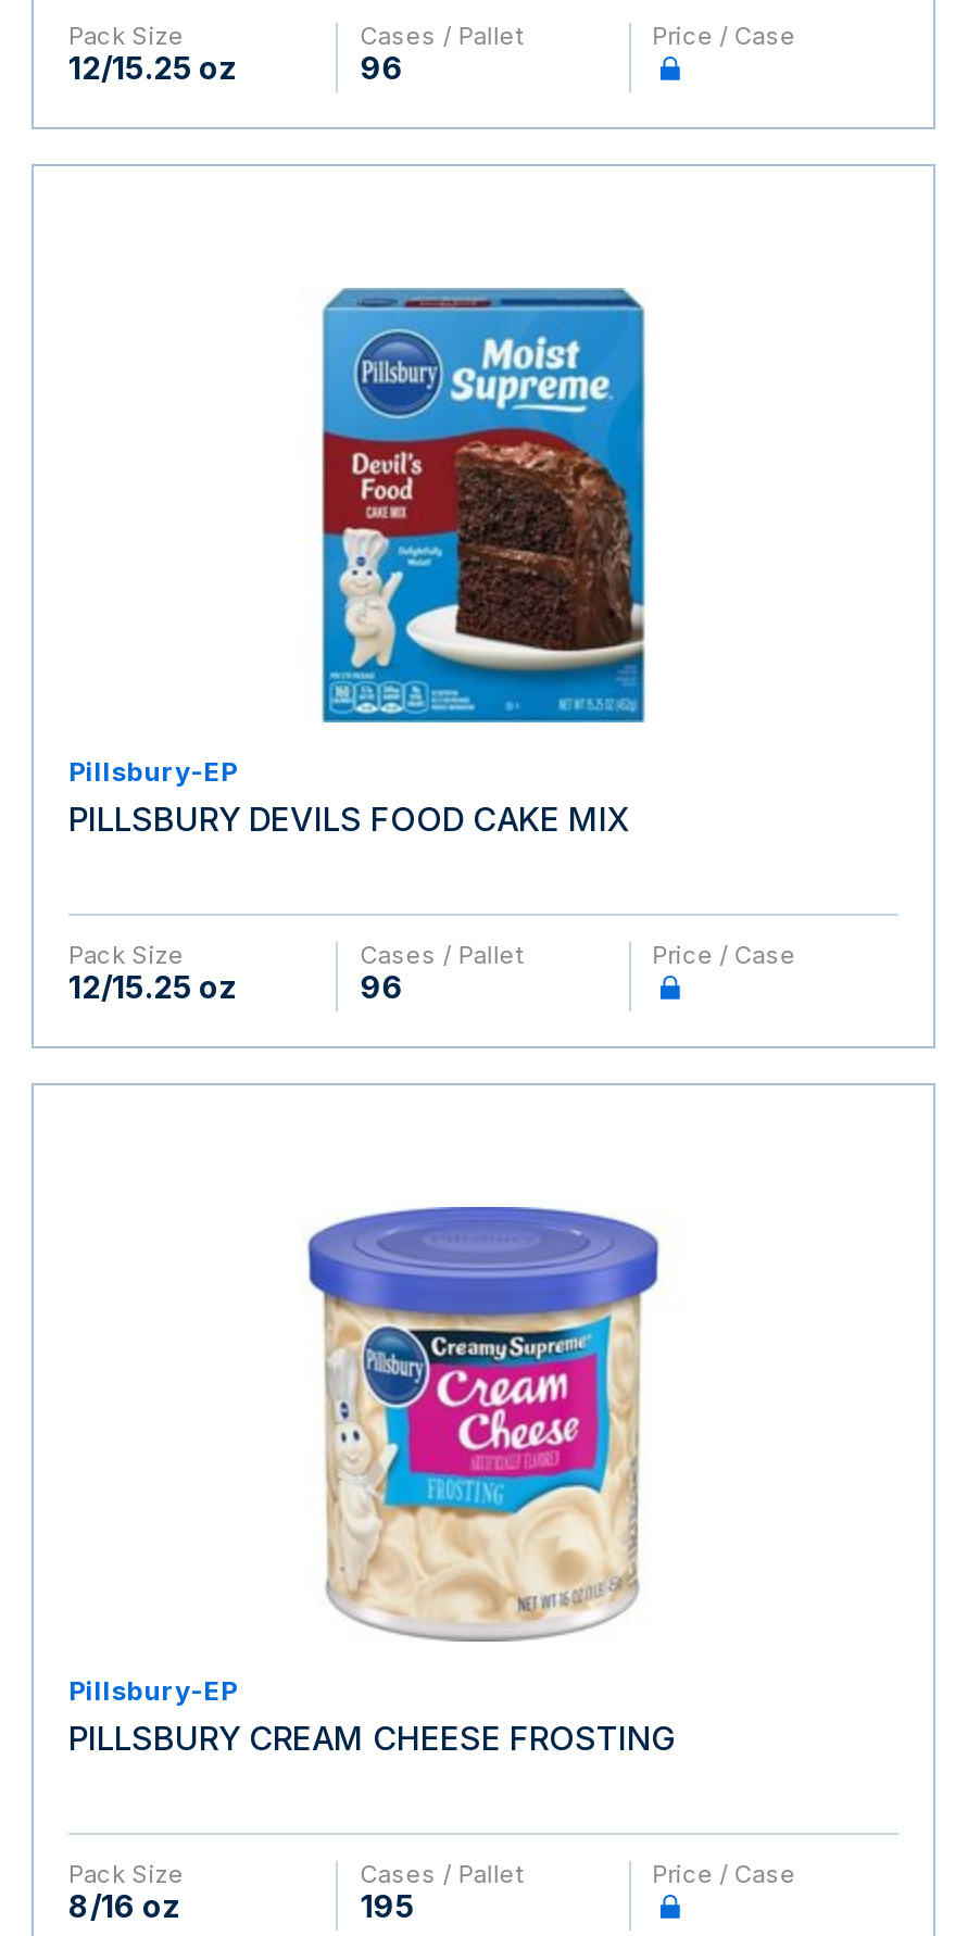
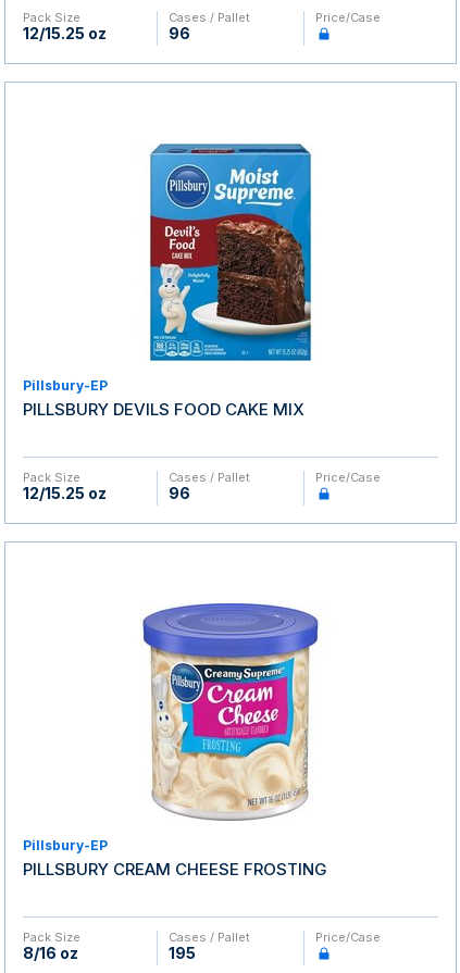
[652,21,796,51] Price / Case -> [315,10,380,25] Price/case
[652,940,796,970] Price / Case -> [315,470,380,485] Price/case
[652,1859,796,1889] Price / Case -> [315,930,380,945] Price/case

